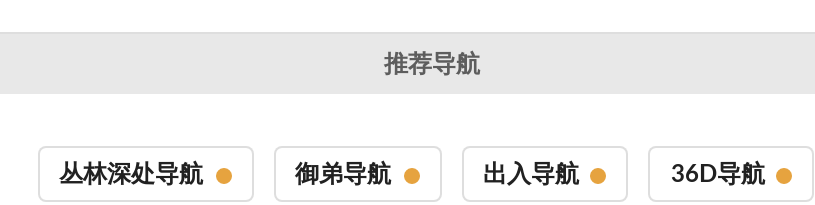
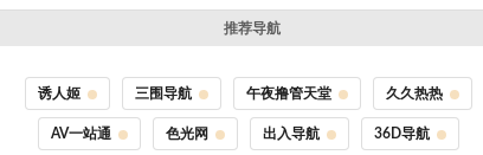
[59,163,391,187] 丛林深处导航 | 御弟导航 -> [38,87,443,141] 诱人姬 | 三围导航 | 午夜撸管天堂 | 久久热热 | AV一站通 | 色光网

